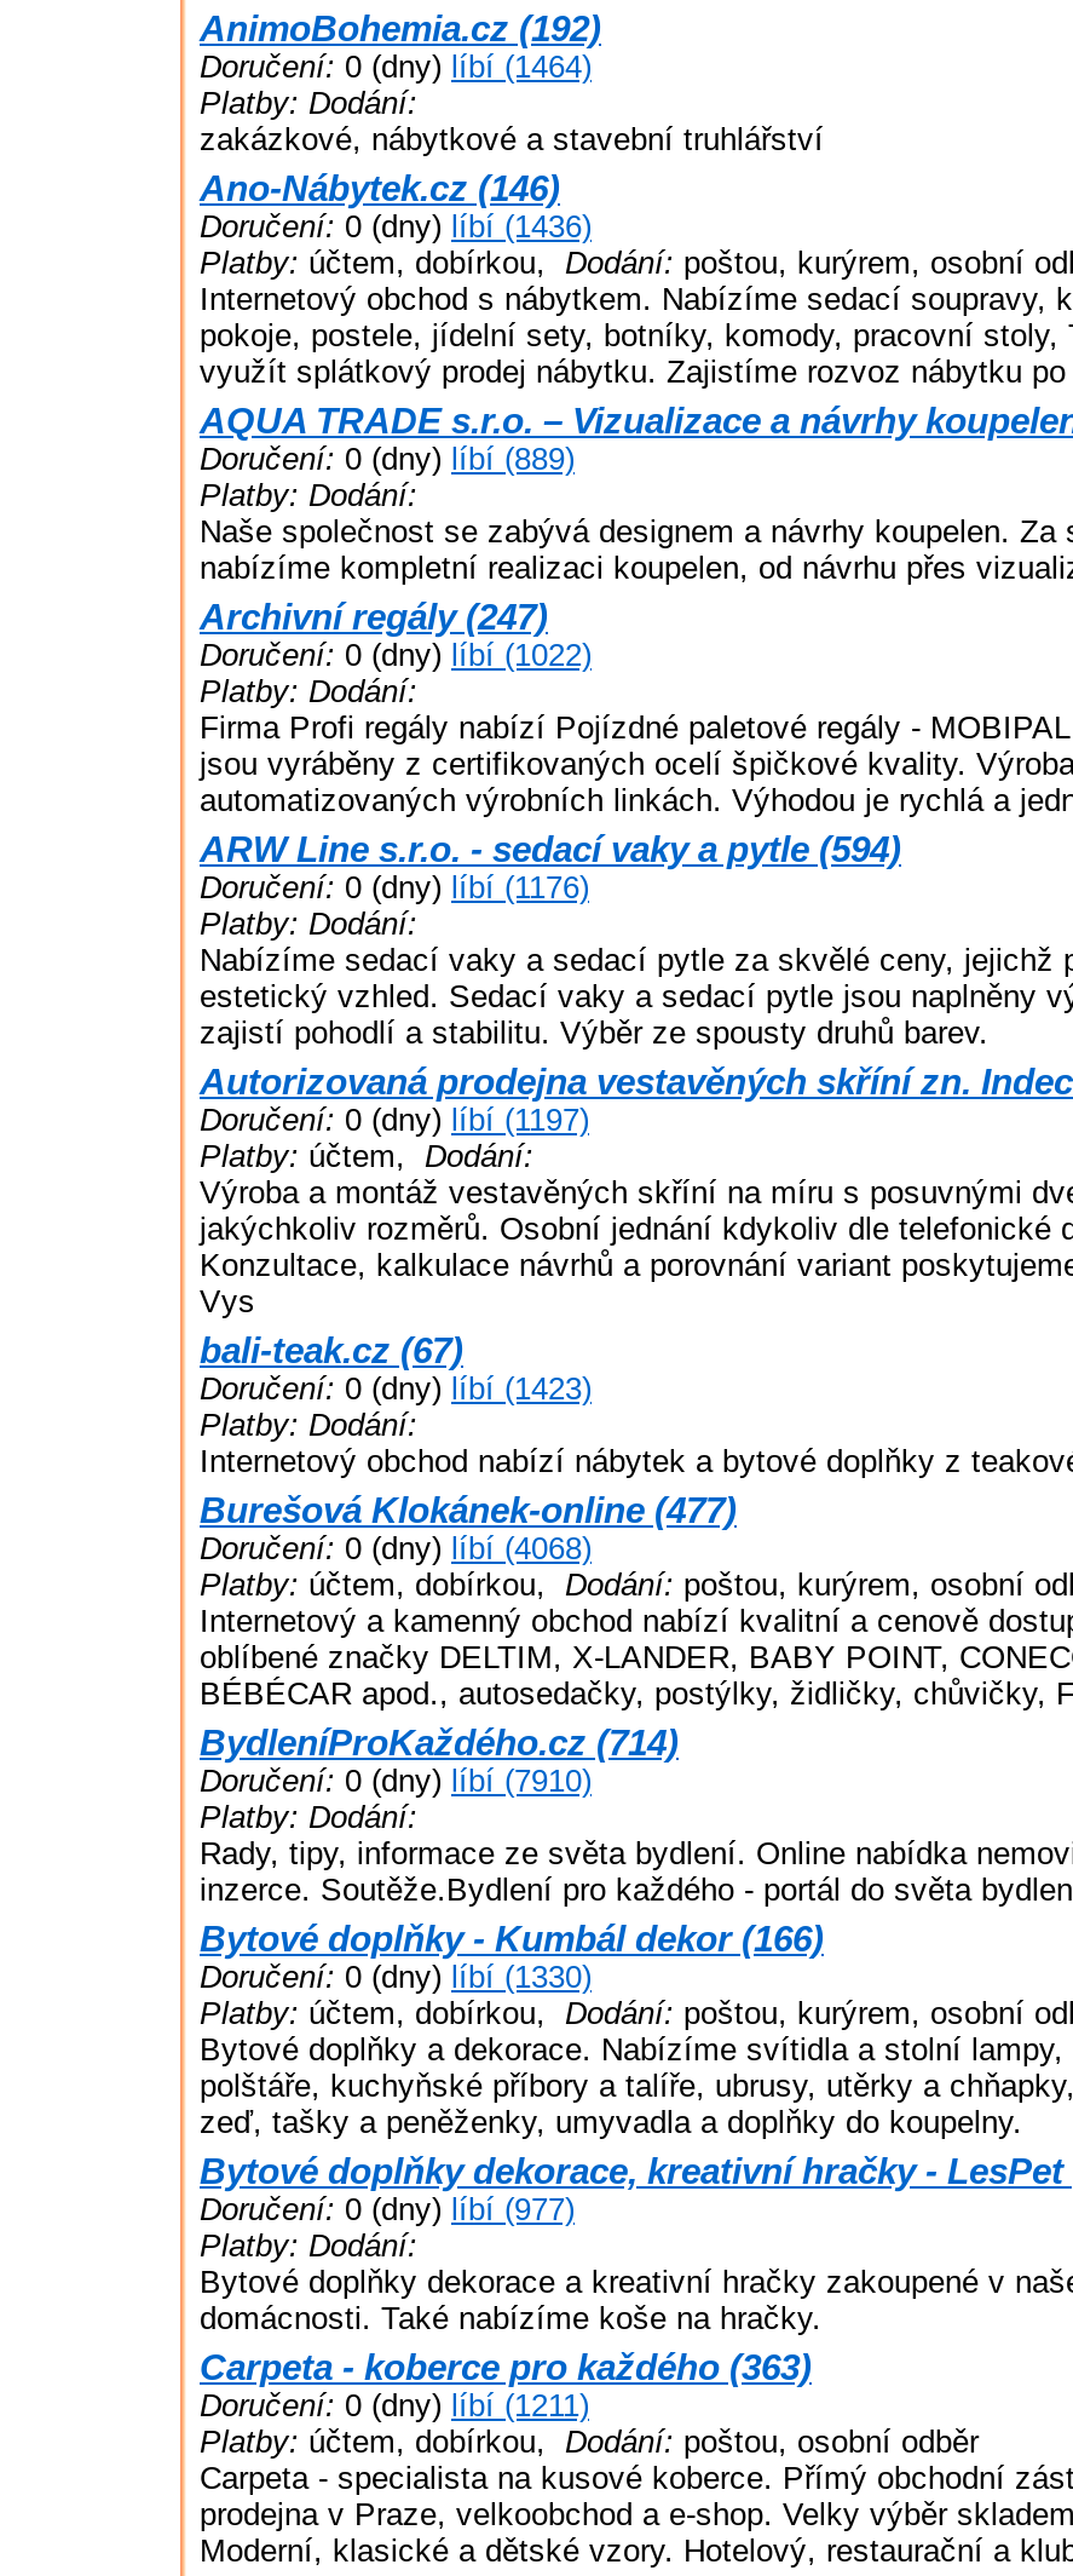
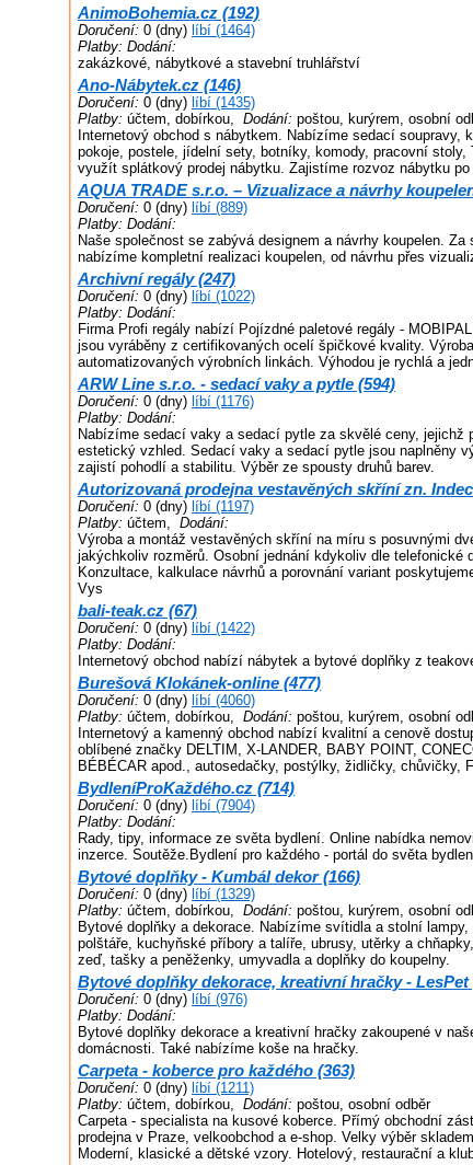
[200,208,592,245] Doručení: 0 (dny) líbí (1436) -> [78,94,255,111] Doručení: 0 (dny) líbí (1435)
[200,1370,592,1407] Doručení: 0 (dny) líbí (1423) -> [78,620,255,636] Doručení: 0 (dny) líbí (1422)
[200,1530,592,1566] Doručení: 0 (dny) líbí (4068) -> [78,692,255,708] Doručení: 0 (dny) líbí (4060)
[200,1763,592,1799] Doručení: 0 (dny) líbí (7910) -> [78,797,255,814] Doručení: 0 (dny) líbí (7904)
[200,1959,592,1995] Doručení: 0 (dny)líbí (1330) -> [78,886,255,902] Doručení: 0 (dny)líbí (1329)
[200,2191,575,2227] Doručení: 0 (dny)líbí (977) -> [78,991,247,1007] Doručení: 0 (dny)líbí (976)

